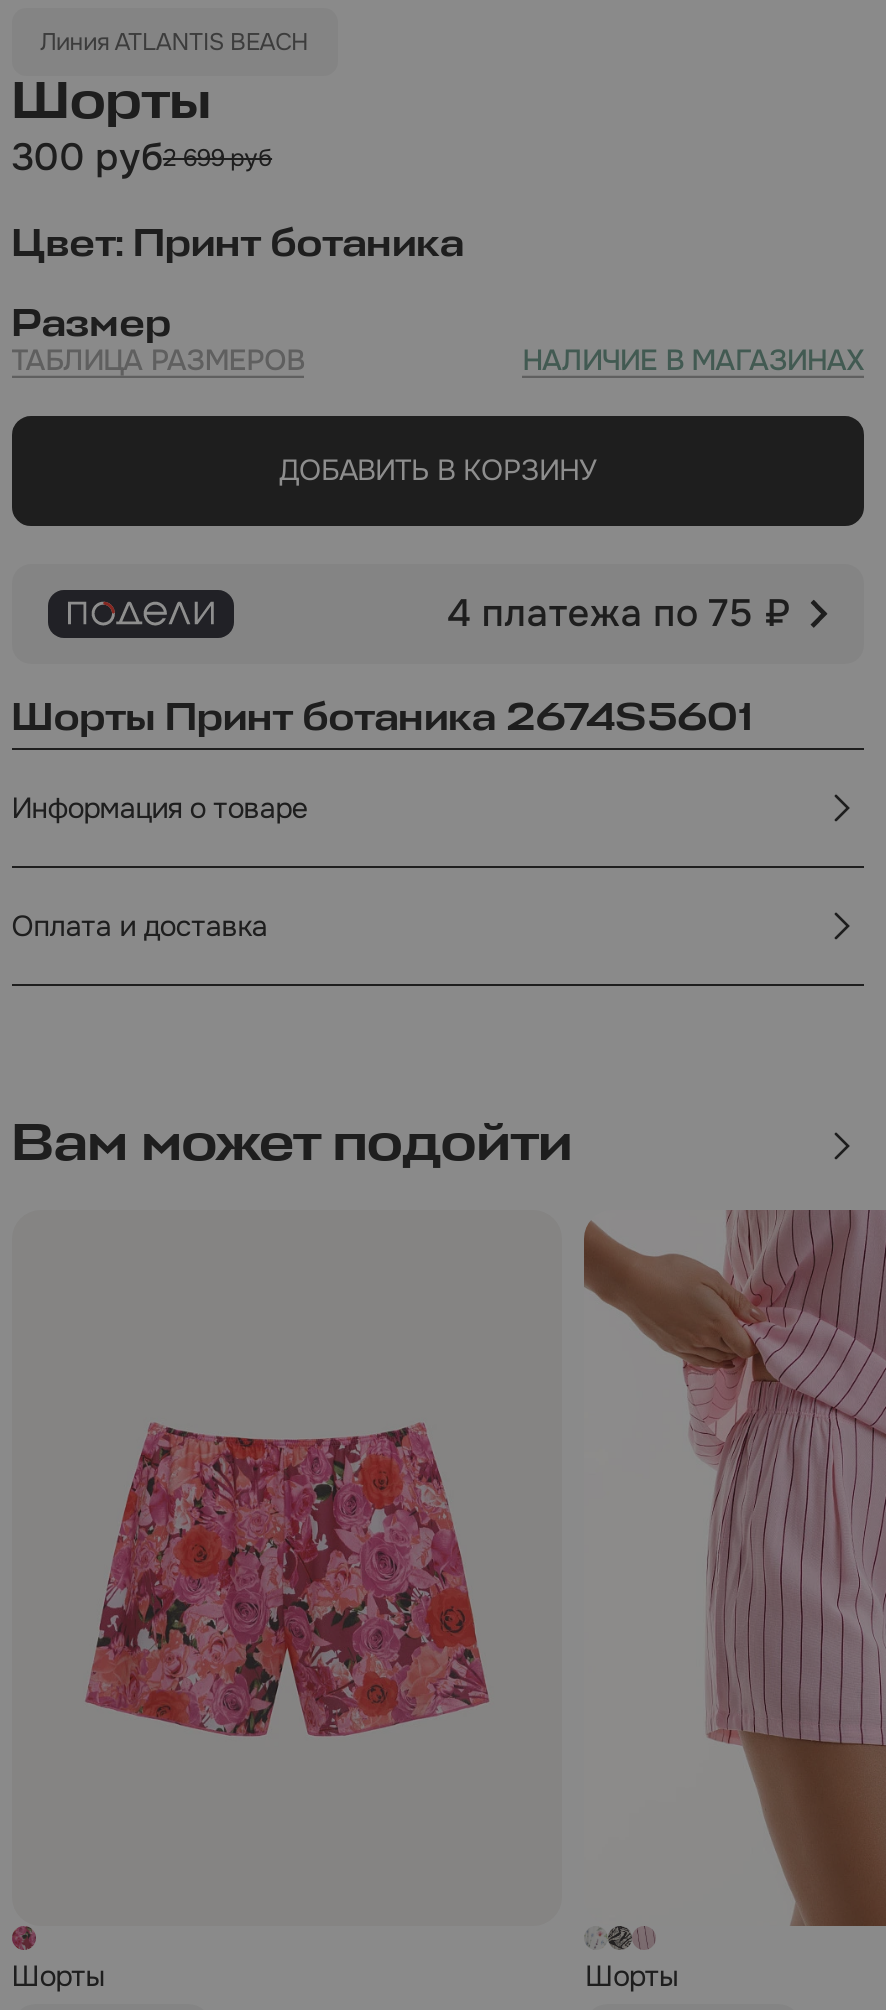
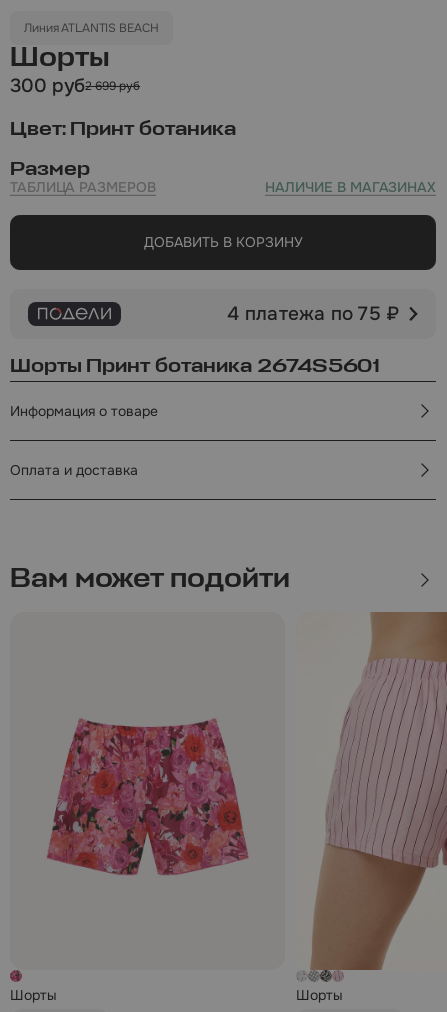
[582,1210,880,1948] [image] -> [296,612,444,982] [image]

